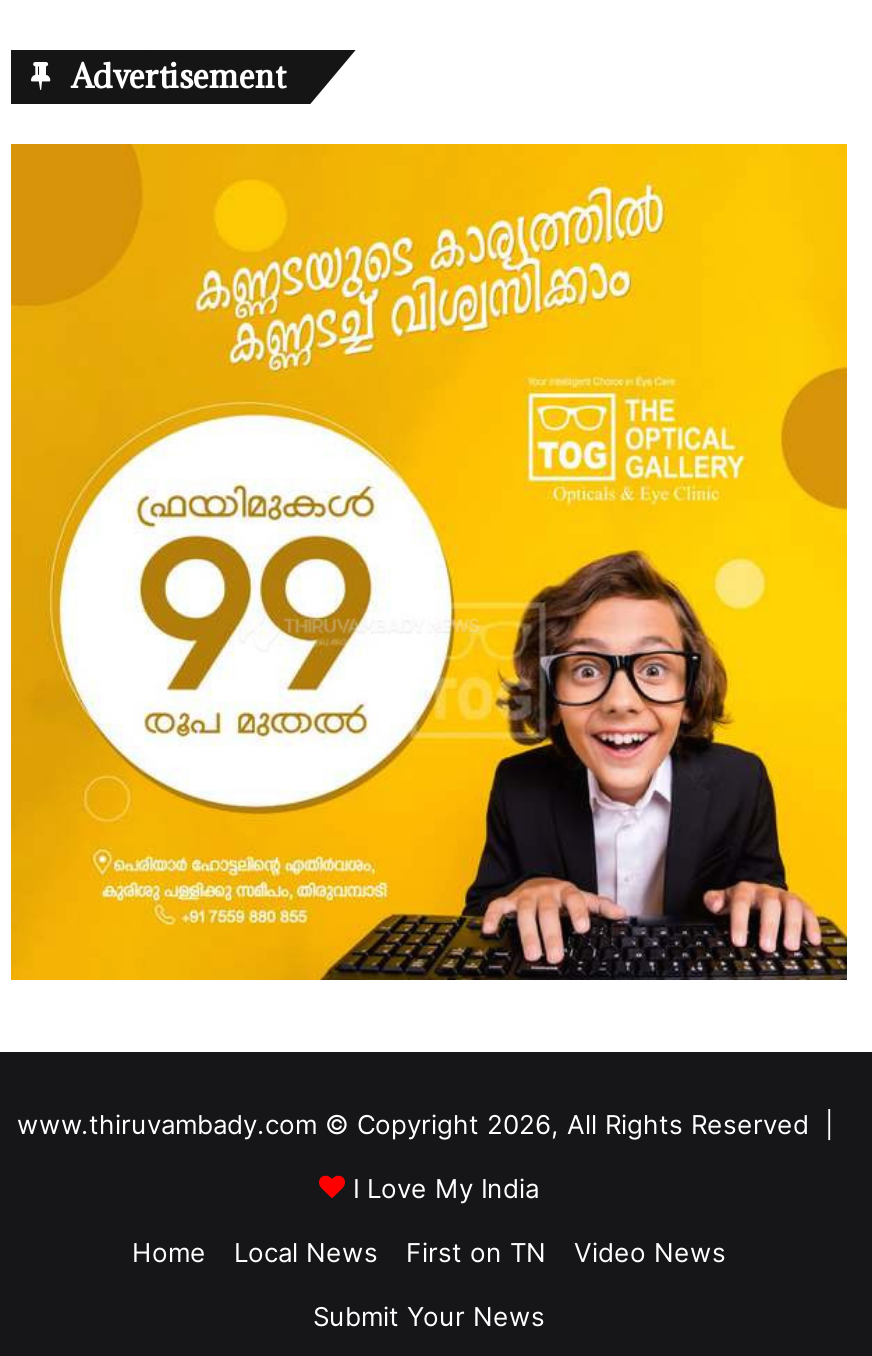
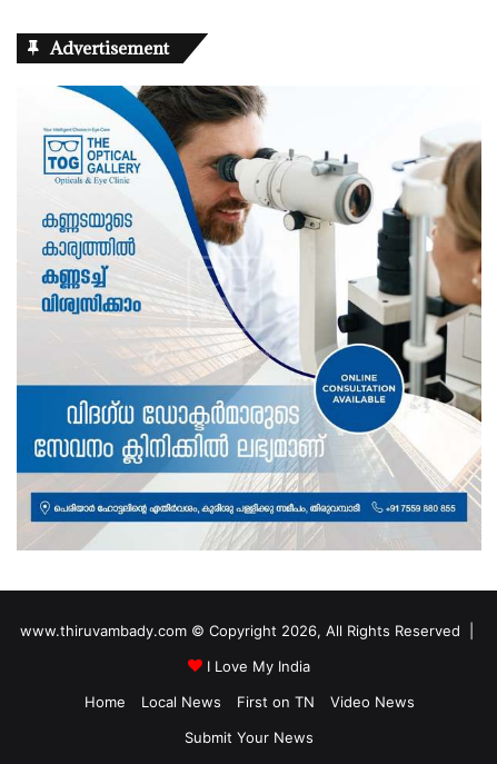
[9,141,849,983] [image] -> [16,85,483,550] [image]

